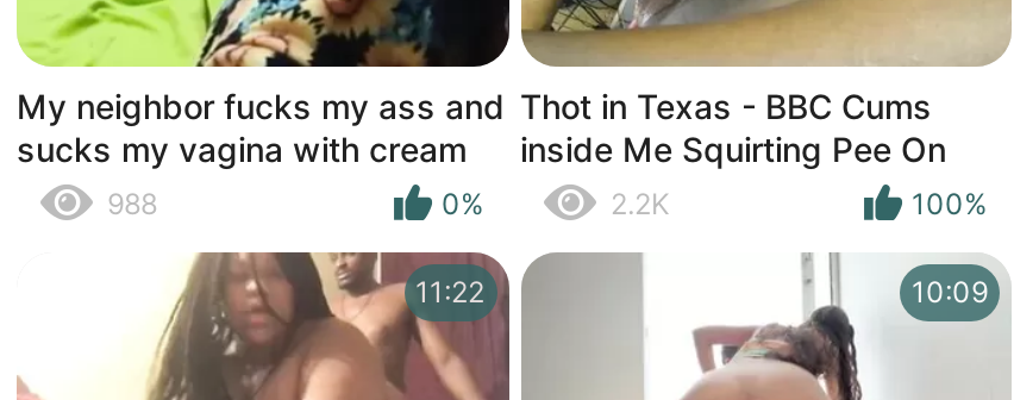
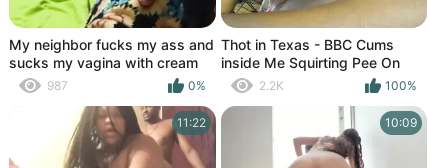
[107,186,157,222] 988 -> [47,78,68,93] 987

